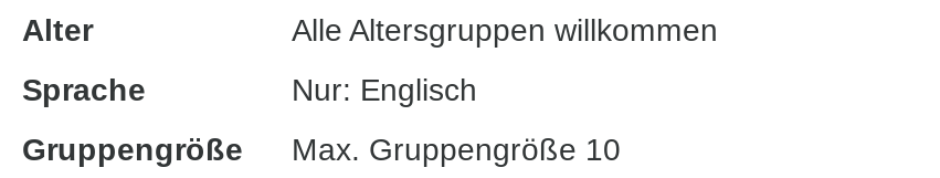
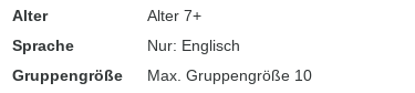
[292,12,718,48] Alle Altersgruppen willkommen -> [147,7,201,24] Alter 7+

